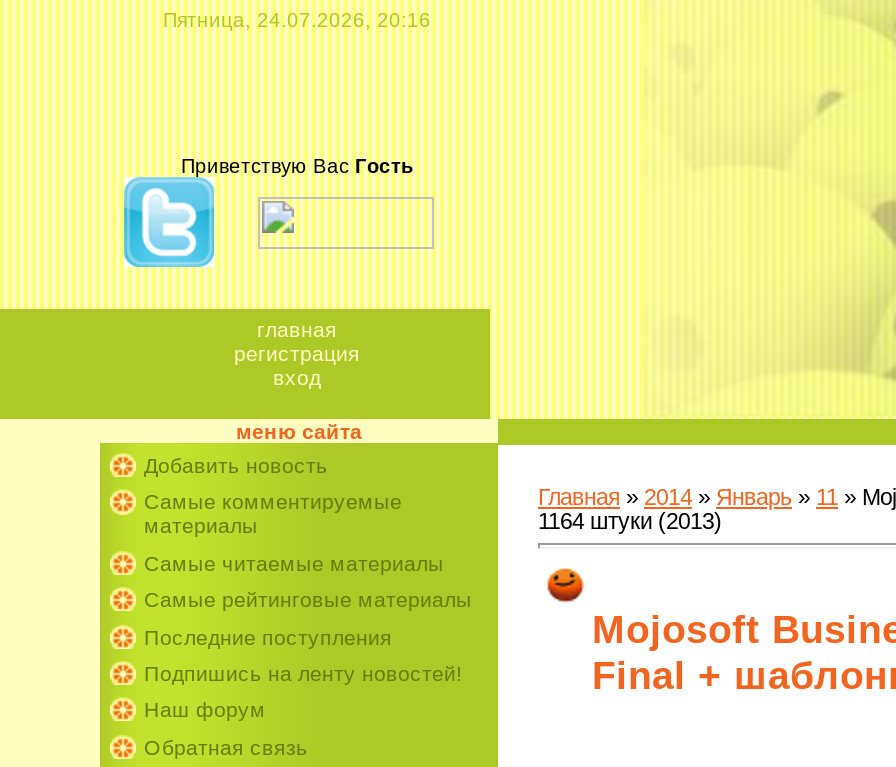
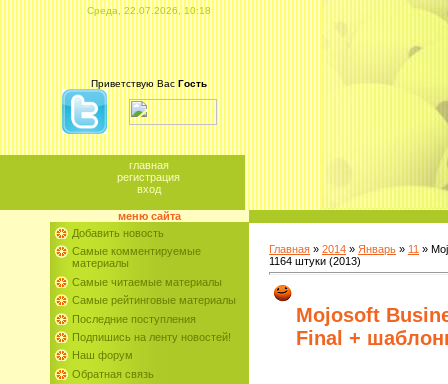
[163,9,431,31] Пятница, 24.07.2026, 20:16 -> [86,5,210,16] Среда, 22.07.2026, 10:18

